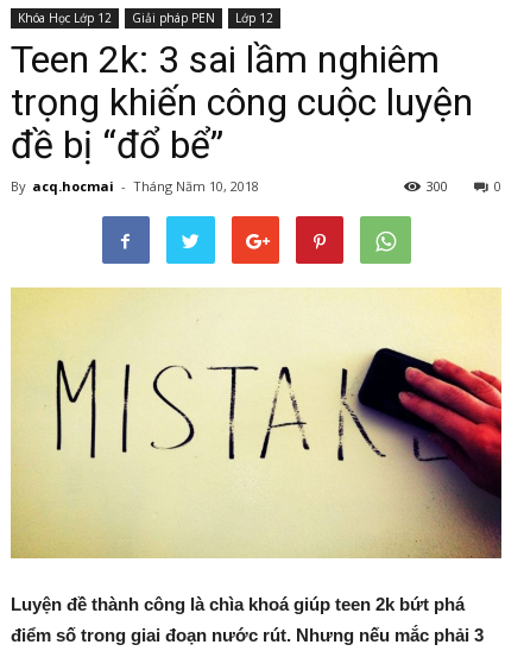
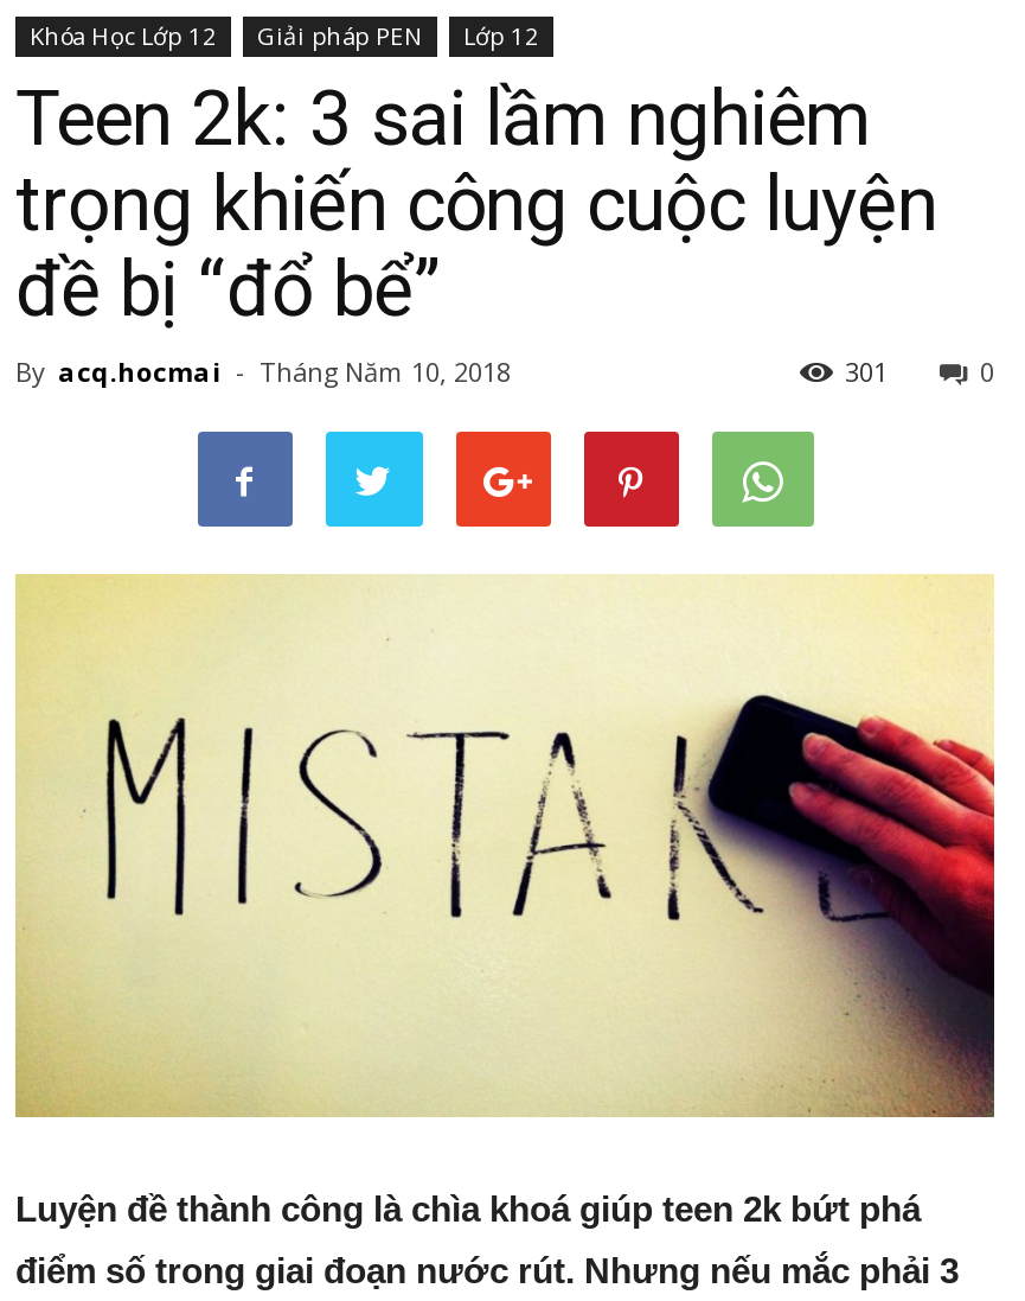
[427,177,448,195] 300 -> [845,353,888,389] 301

